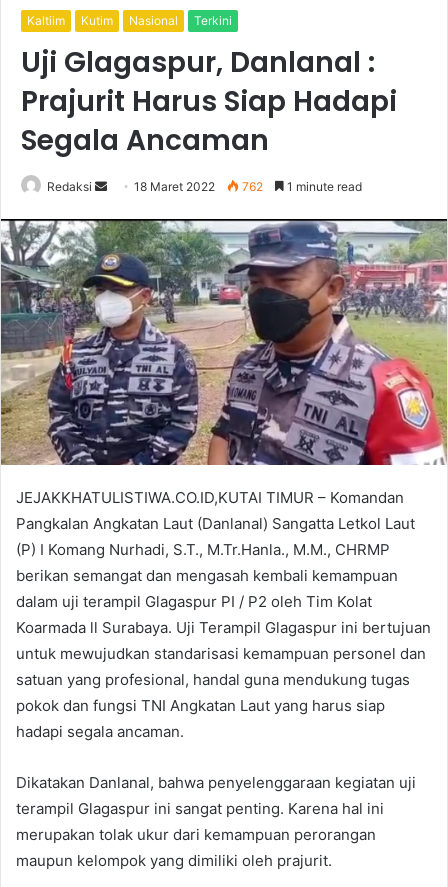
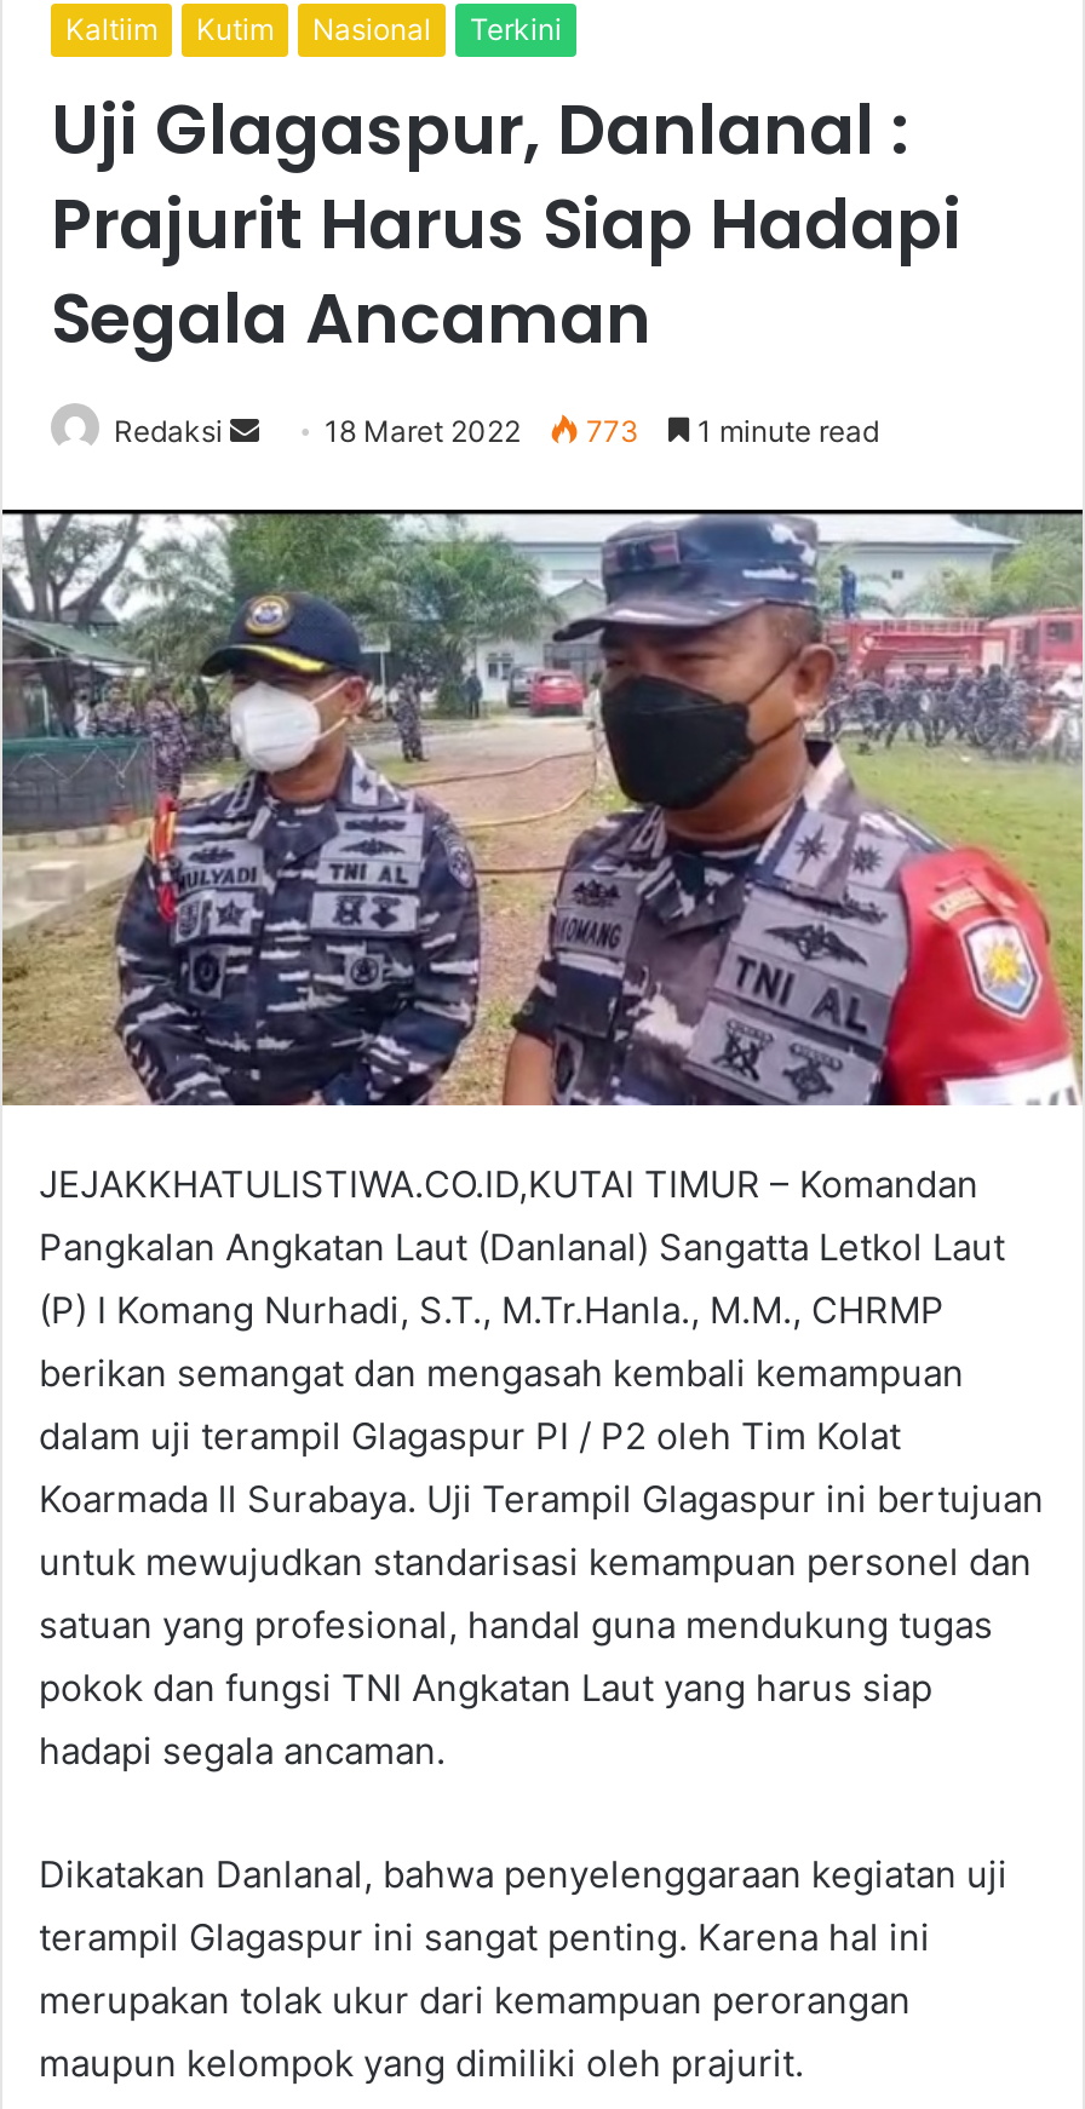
[239,179,263,194] 762 -> [579,413,639,449] 773

